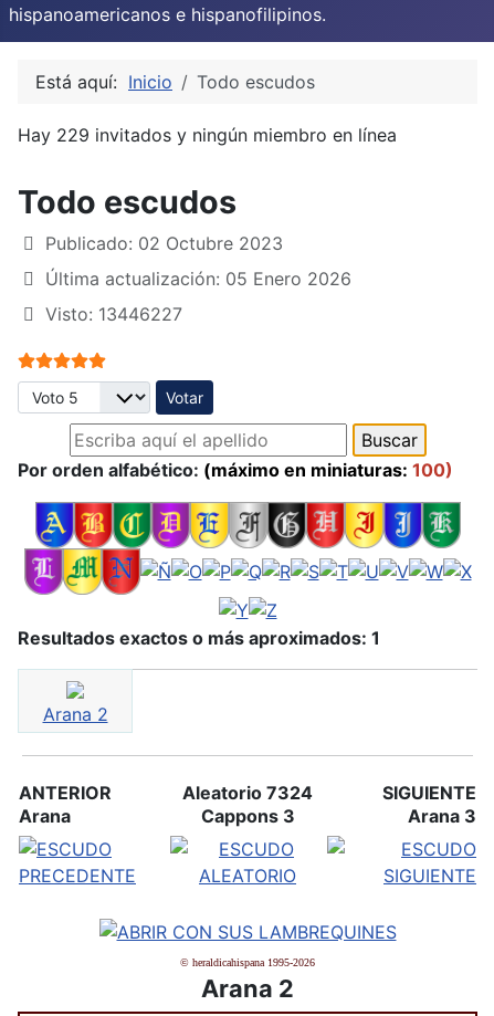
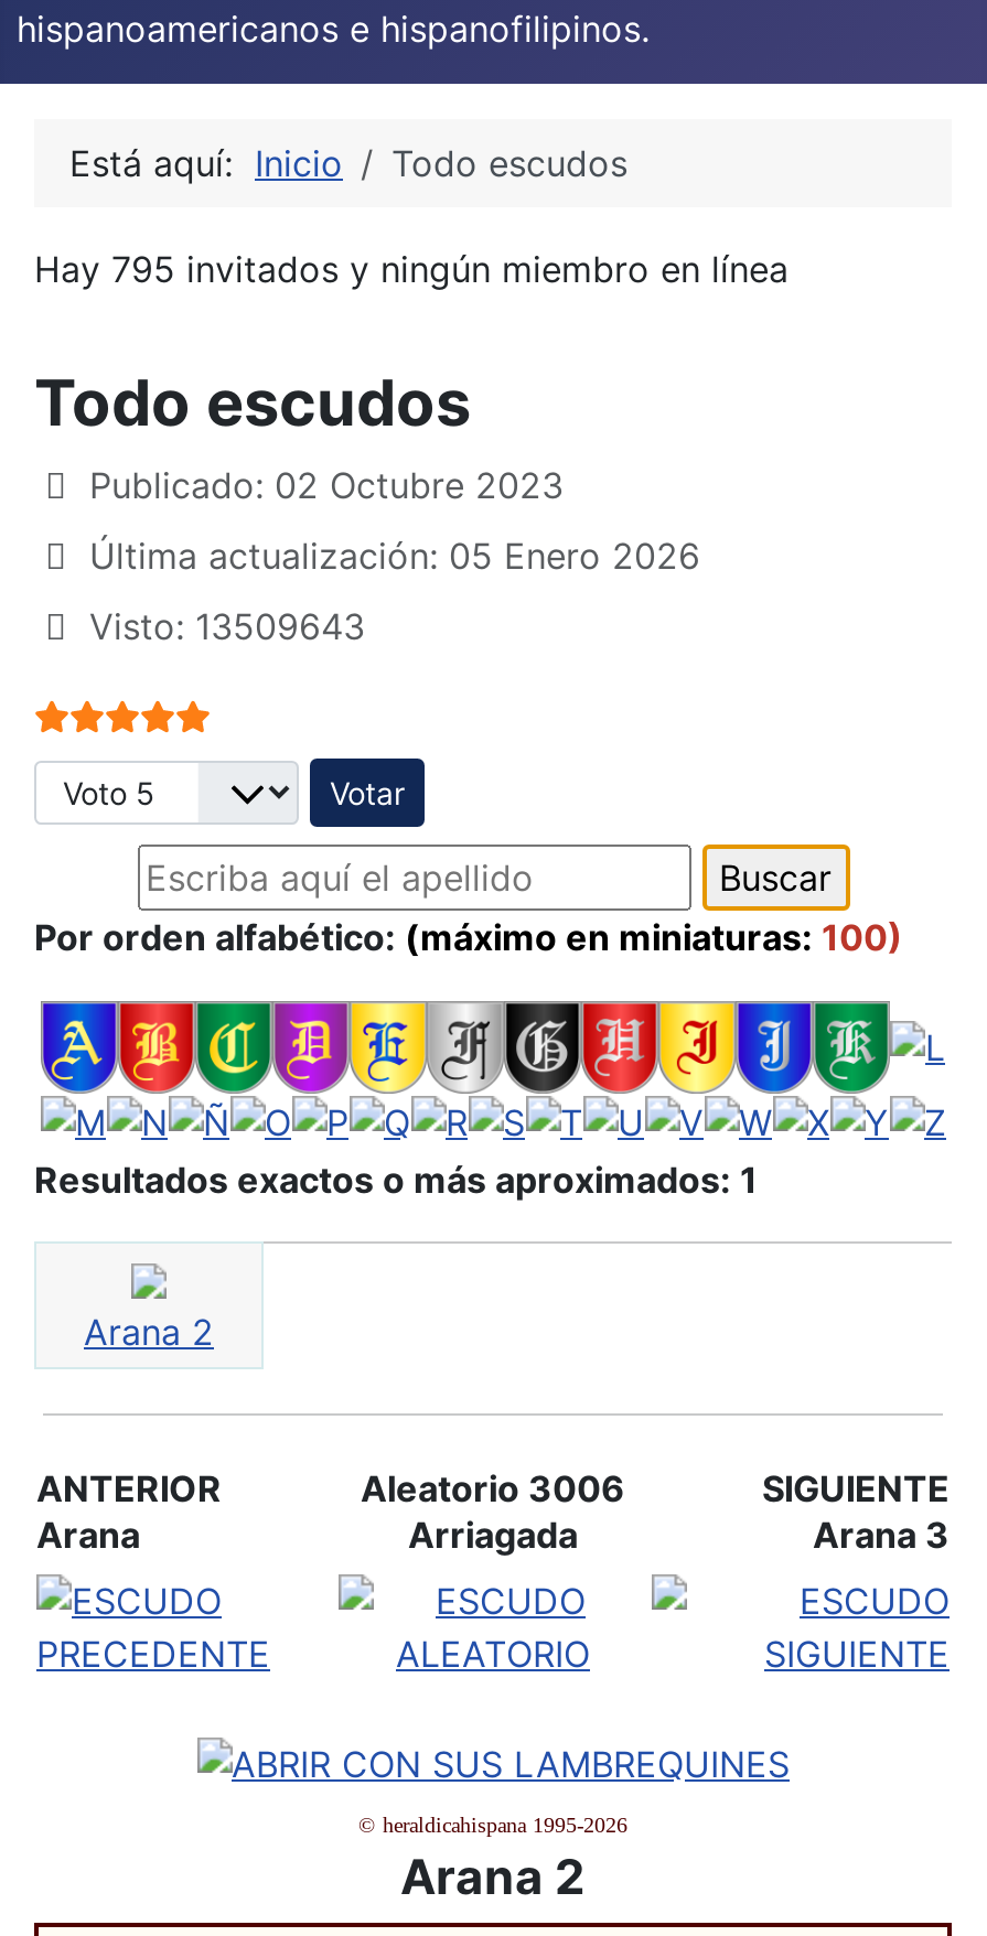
[18,124,397,146] Hay 229 invitados y ningún miembro en línea -> [34,247,788,291] Hay 795 invitados y ningún miembro en línea
[45,303,182,325] Visto: 13446227 -> [89,604,365,648] Visto: 13509643
[21,501,472,620] [image] -> [39,1001,947,1142] [image]
[182,782,313,827] Aleatorio 7324 | Cappons 3 -> [361,1466,625,1557] Aleatorio 3006 | Arriagada

